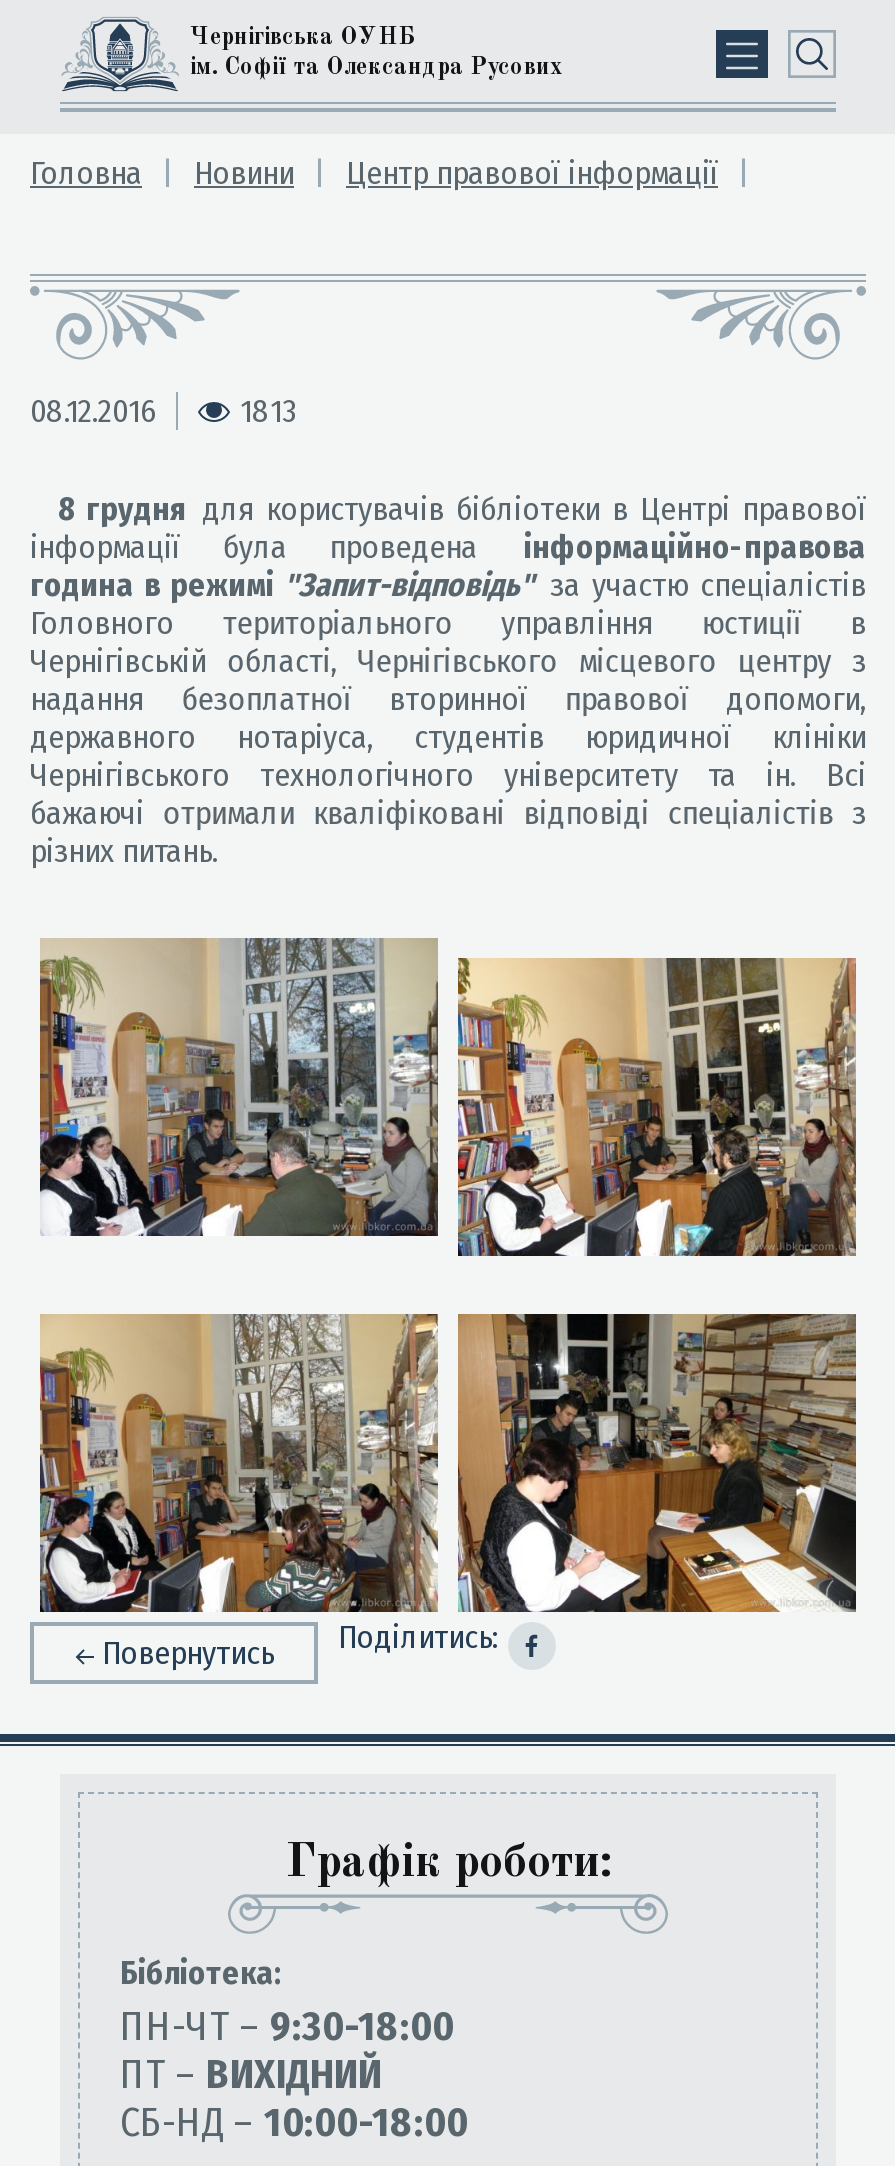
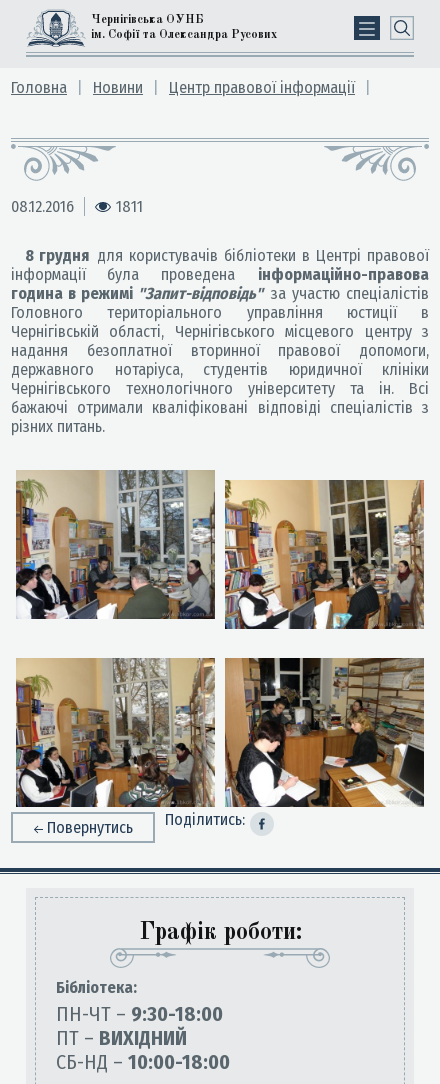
[240,392,296,430] 1813 -> [116,197,143,216] 1811

